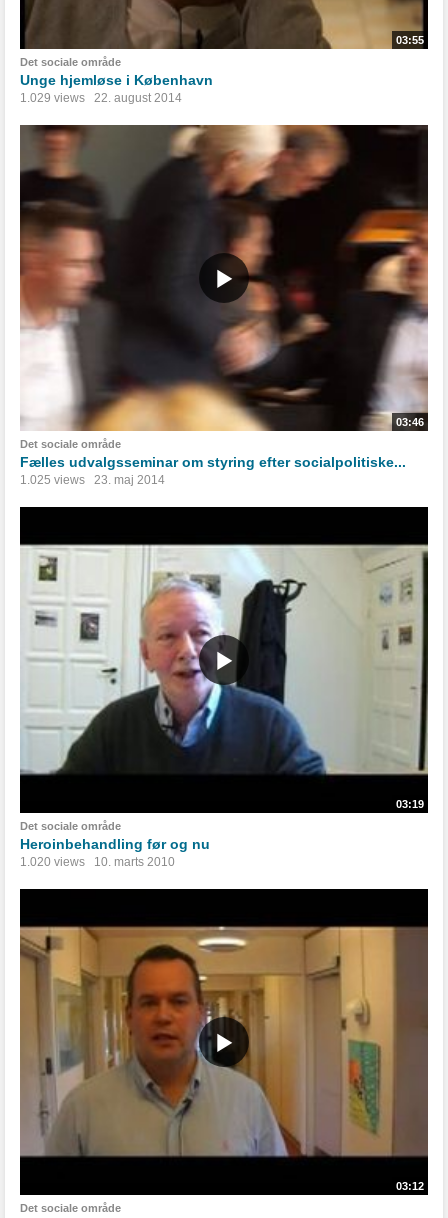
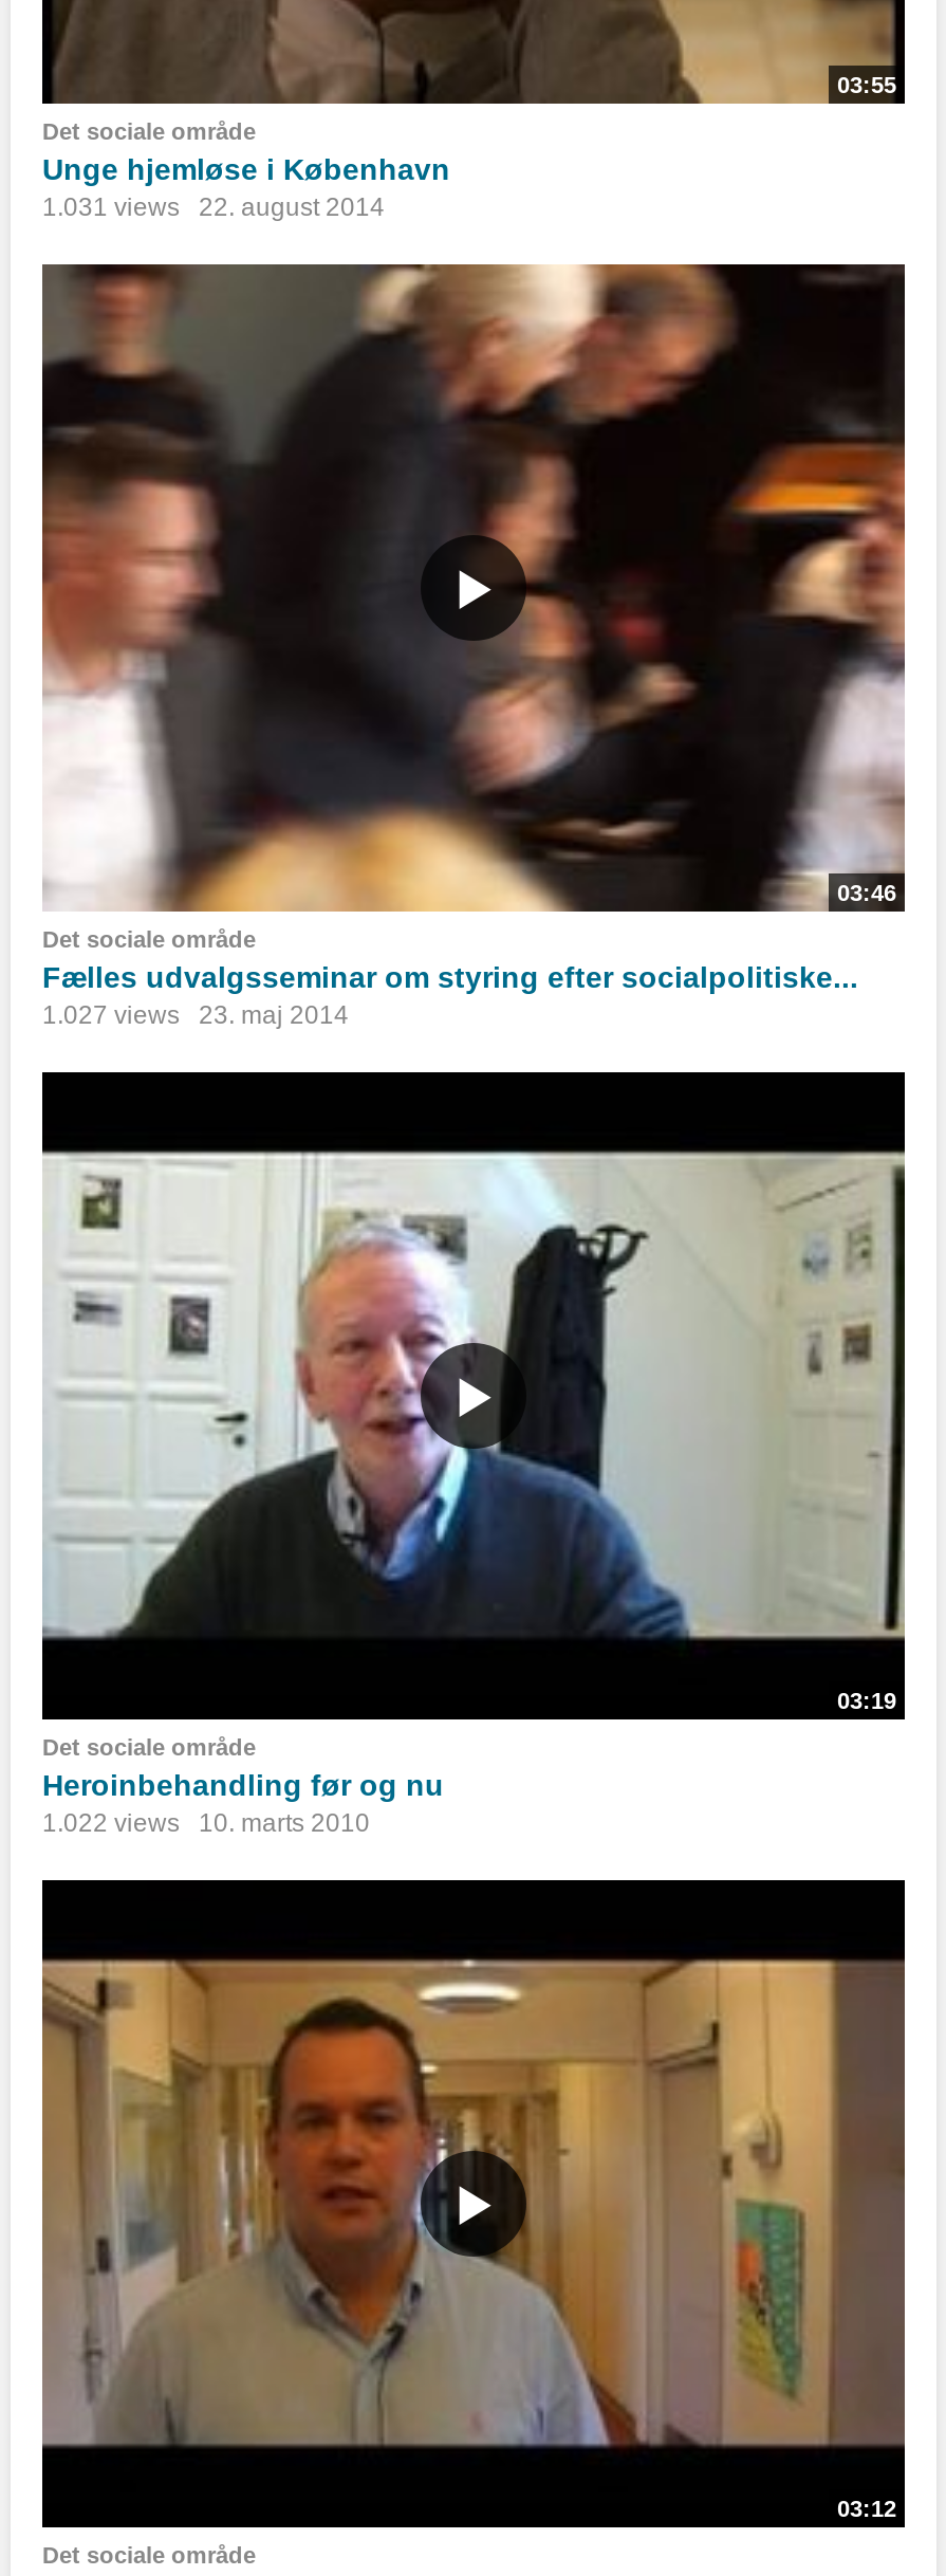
[20,91,182,105] 1.029 views 22. august 2014 -> [42,194,385,223] 1.031 views 22. august 2014
[20,473,165,487] 1.025 views 23. maj 2014 -> [42,1001,349,1031] 1.027 views 23. maj 2014
[20,855,175,869] 1.020 views 10. marts 2010 -> [42,1809,370,1839] 1.022 views 10. marts 2010

